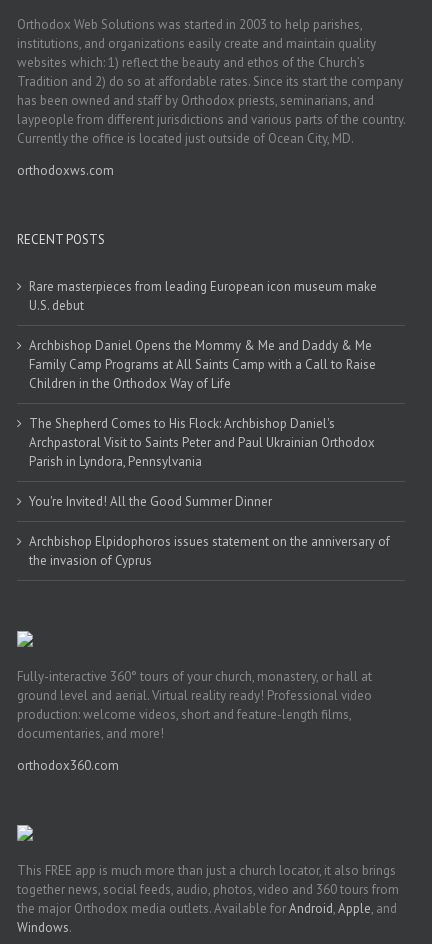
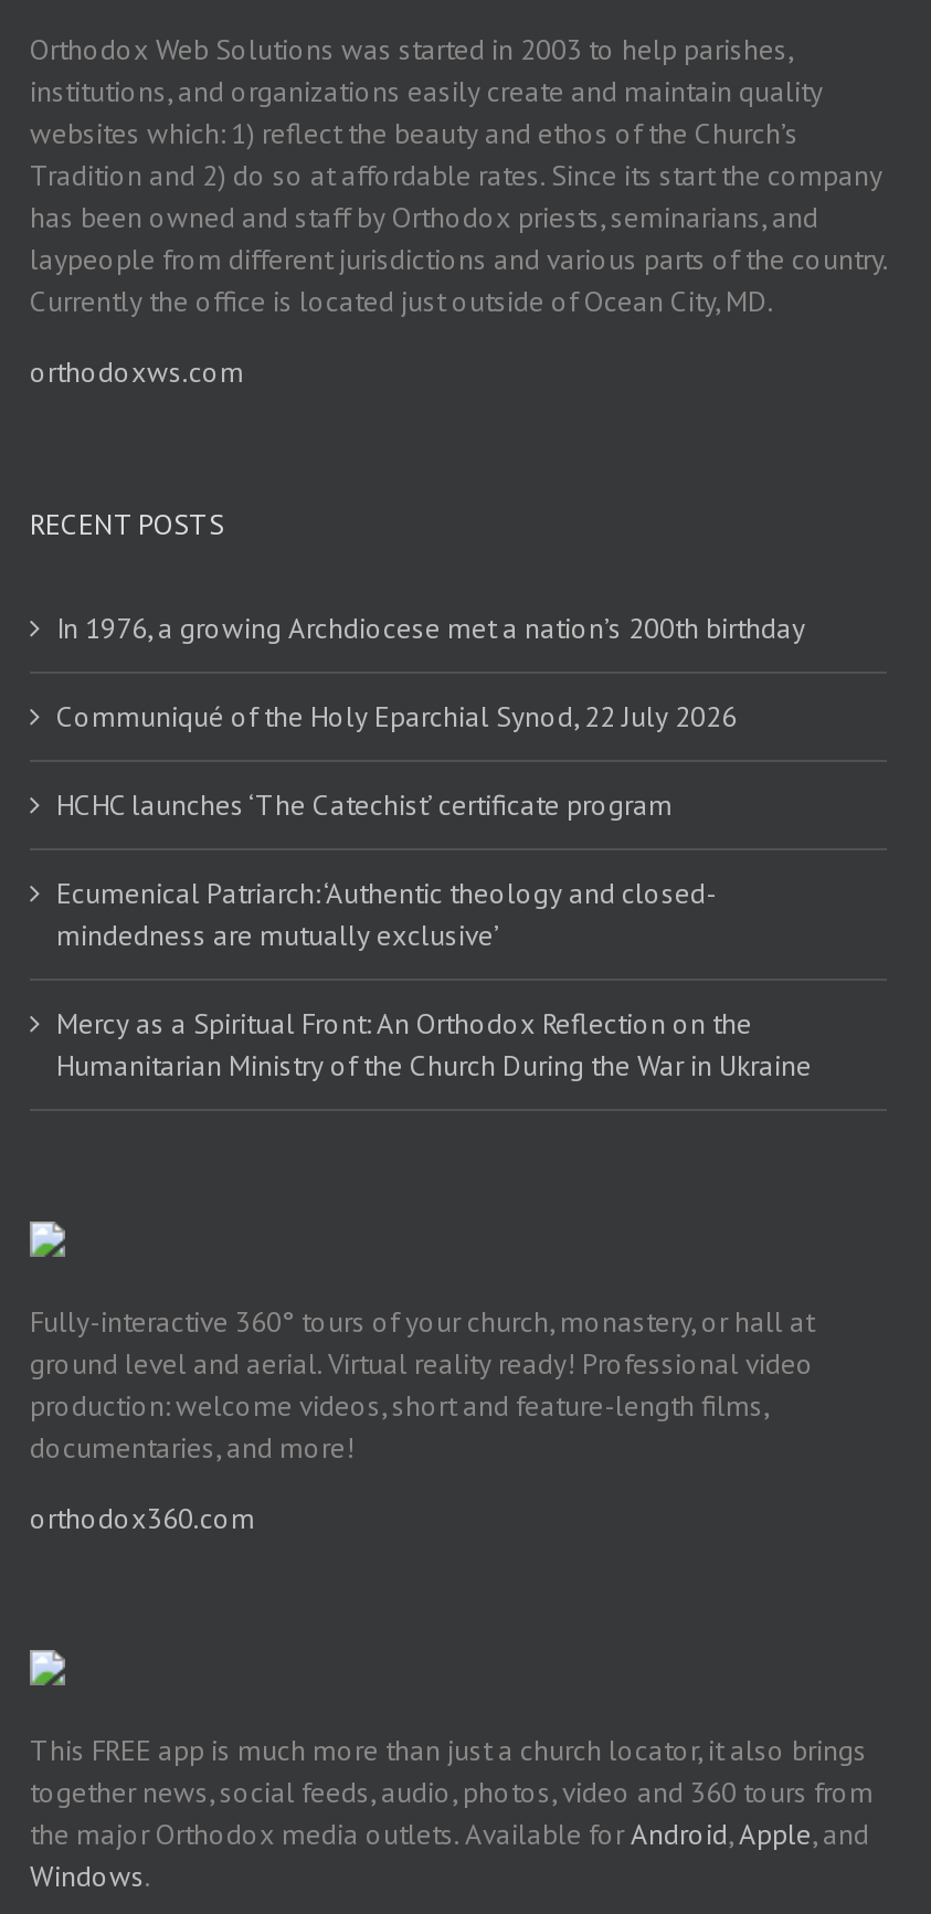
[29,278,377,314] Rare masterpieces from leading European icon museum make | U.S. debut -> [56,609,805,647] In 1976, a growing Archdiocese met a nation’s 200th birthday
[29,337,376,392] Archbishop Daniel Opens the Mommy & Me and Daddy & Me | Family Camp Programs at All Saints Camp with a Call to Raise | Children in the Orthodox Way of Life -> [56,698,737,735] Communiqué of the Holy Eparchial Synod, 22 July 2026
[29,415,375,470] The Shepherd Comes to His Flock: Archbishop Daniel's | Archpastoral Visit to Saints Peter and Paul Ukrainian Orthodox | Parish in Lyndora, Pennsylvania -> [56,786,673,823] HCHC launches ‘The Catechist’ certificate program
[29,493,272,510] You're Invited! All the Good Summer Dinner -> [56,874,717,954] Ecumenical Patriarch: ‘Authentic theology and closed- | mindedness are mutually exclusive’
[29,533,390,569] Archbishop Elpidophoros issues statement on the anniversary of | the invasion of Cyprus -> [56,1005,812,1084] Mercy as a Spiritual Front: An Orthodox Reflection on the | Humanitarian Ministry of the Church During the War in Ukraine

